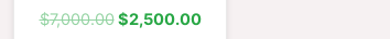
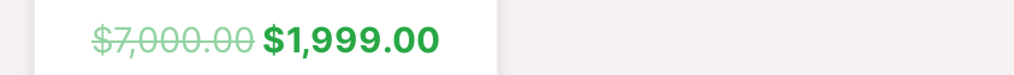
[39,10,201,29] $7,000.00 $2,500.00 -> [91,19,440,61] $7,000.00 $1,999.00

